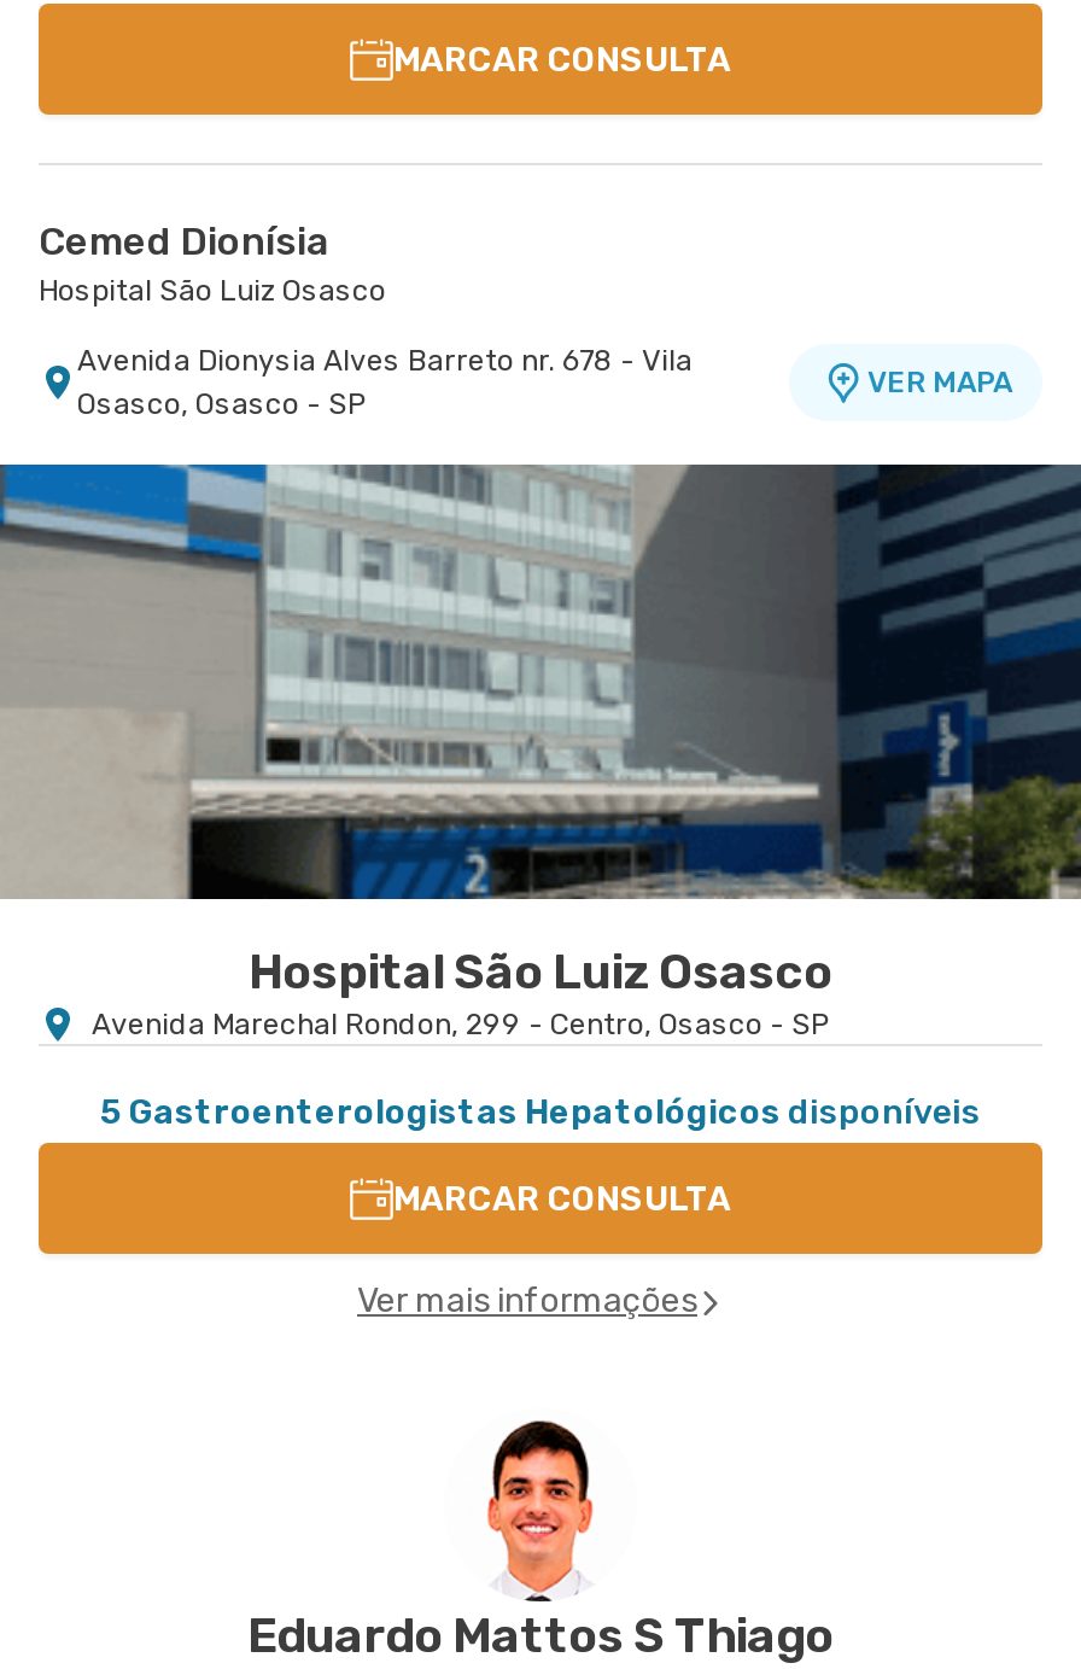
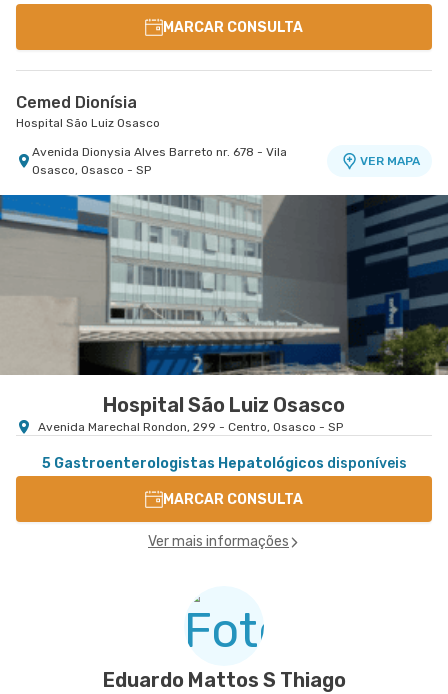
[454,1418,637,1601] [image] -> [187,591,265,666] [image]

